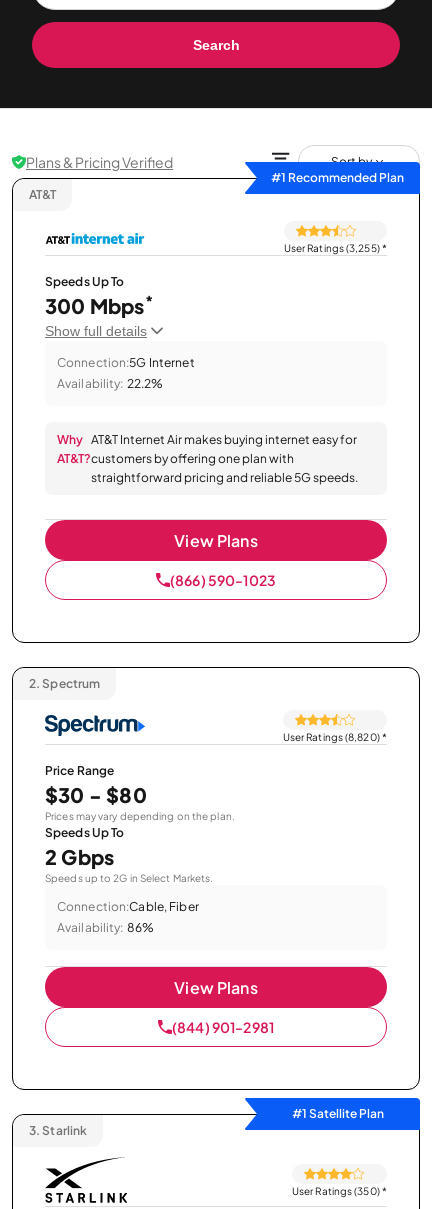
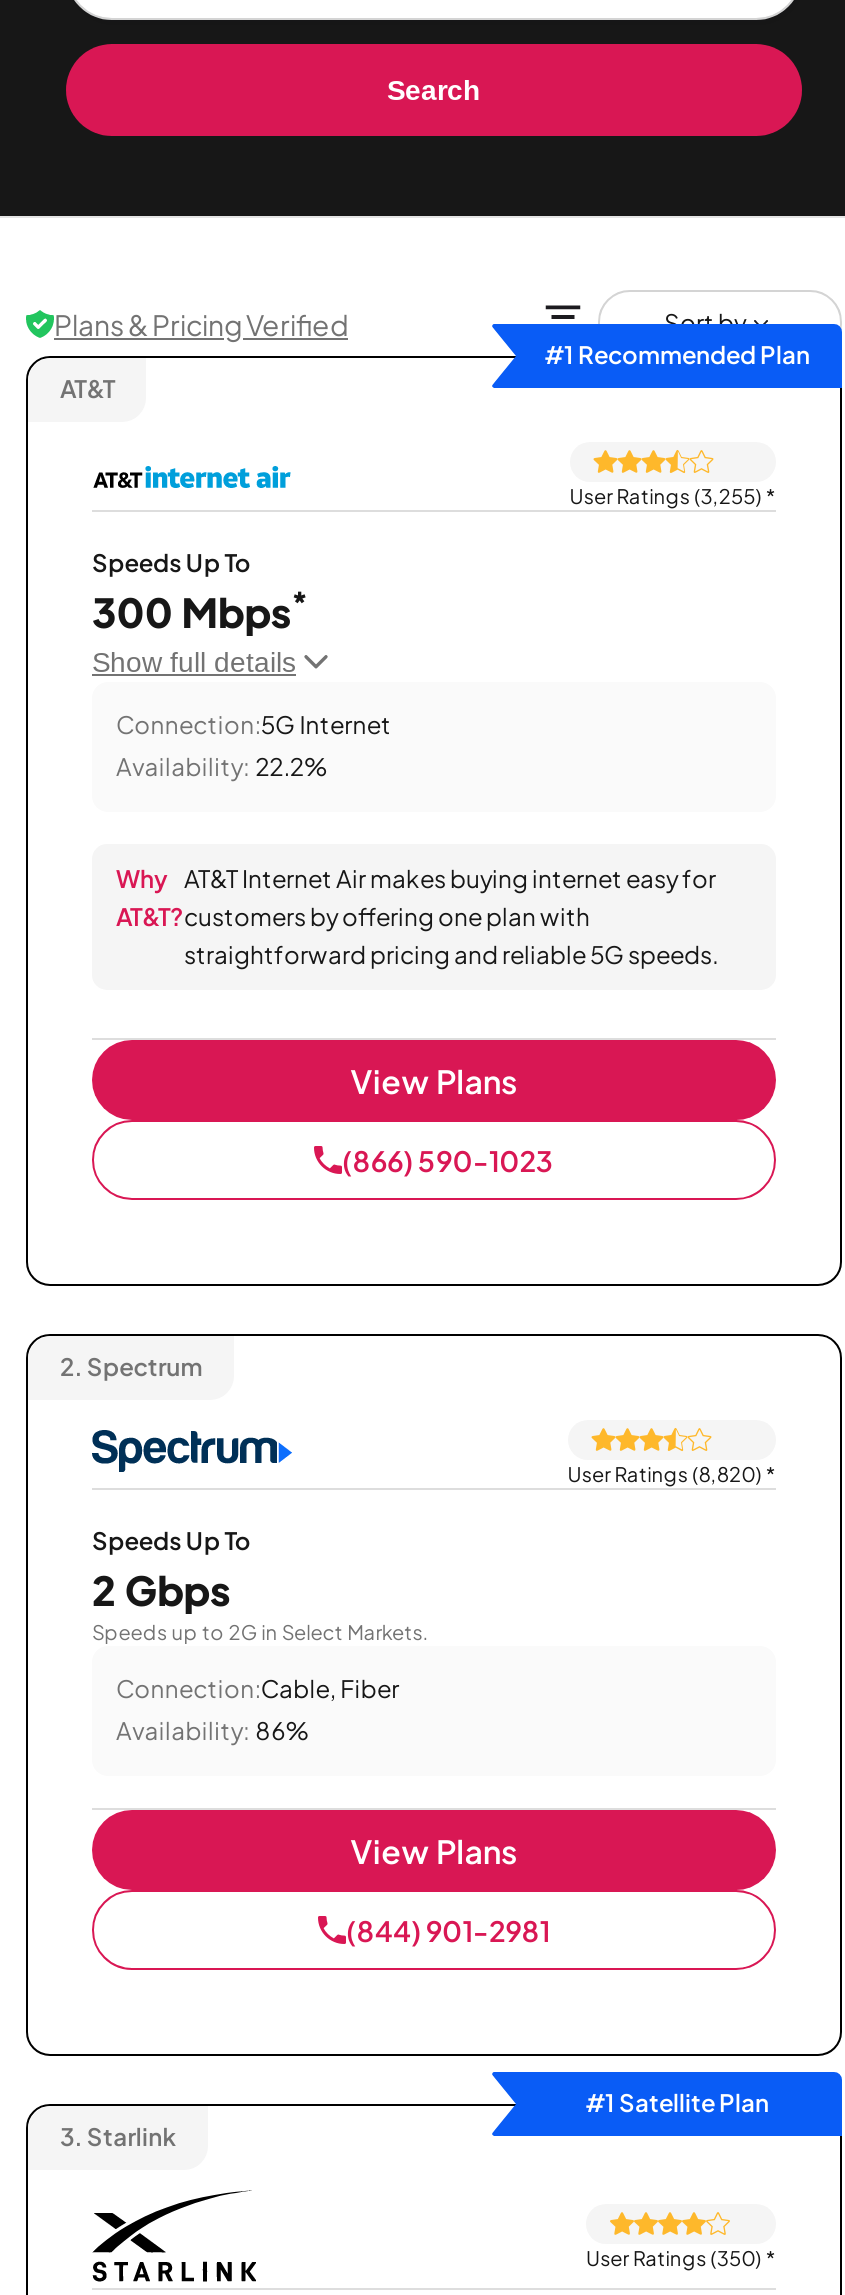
[45,763,235,822] Price Range | $30 - $80 | Prices may vary depending on the plan. -> none

